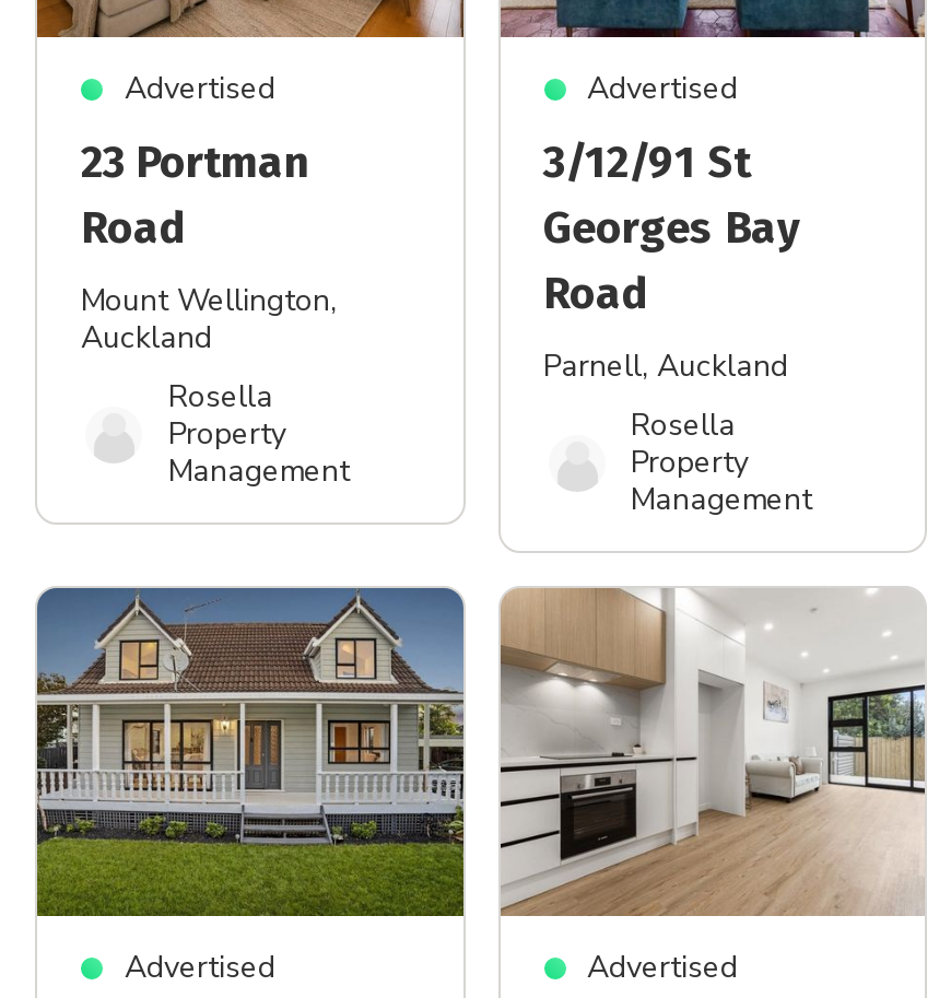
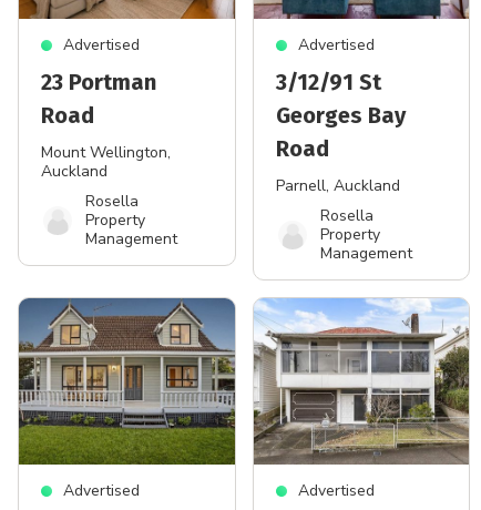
[498,586,927,916] [image] -> [253,297,470,465] [image]

